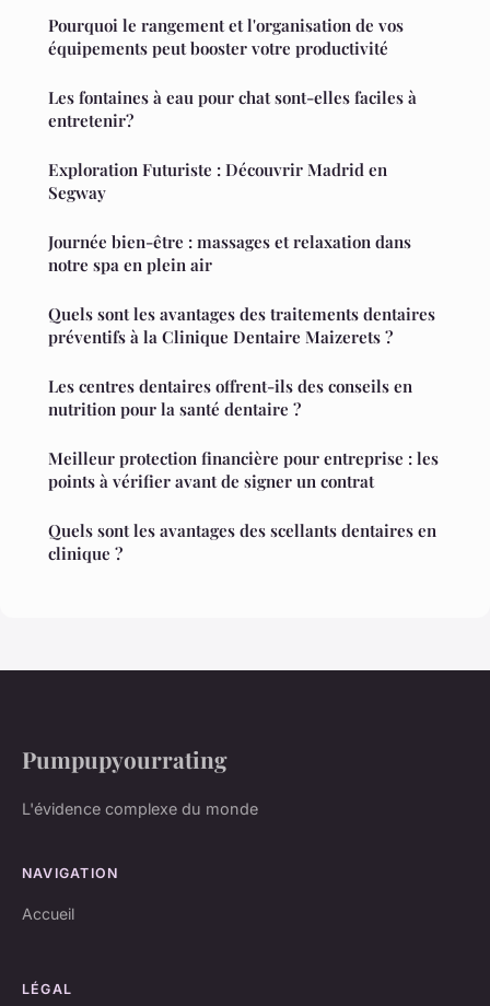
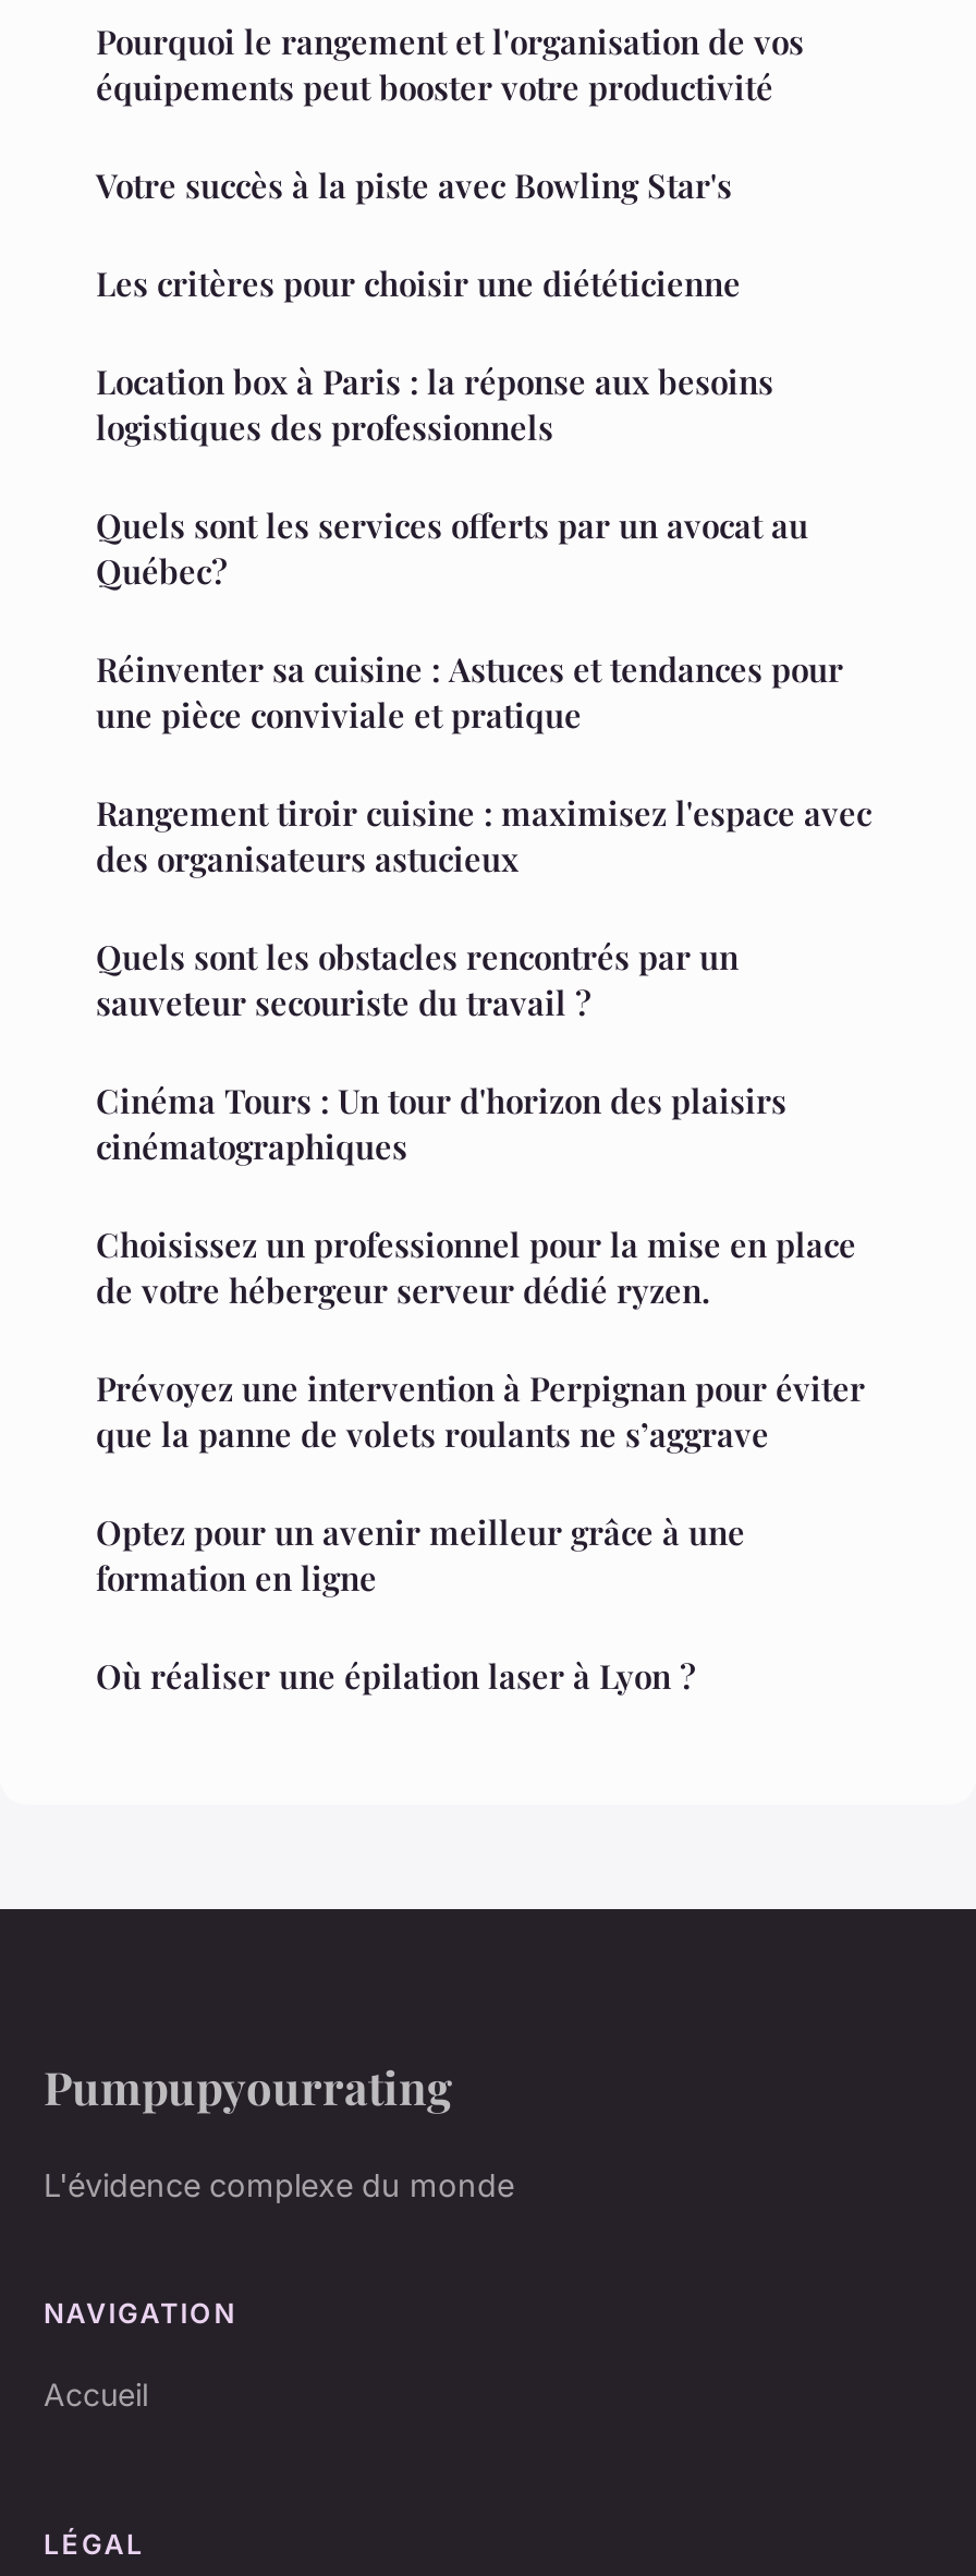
[48,86,439,564] Les fontaines à eau pour chat sont-elles faciles à | entretenir? | Exploration Futuriste : Découvrir Madrid en | Segway | Journée bien-être : massages et relaxation dans | notre spa en plein air | Quels sont les avantages des traitements dentaires | préventifs à la Clinique Dentaire Maizerets ? | Les centres dentaires offrent-ils des conseils en | nutrition pour la santé dentaire ? | Meilleur protection financière pour entreprise : les | points à vérifier avant de signer un contrat | Quels sont les avantages des scellants dentaires en | clinique ? -> [96,162,871,1697] Votre succès à la piste avec Bowling Star's | Les critères pour choisir une diététicienne | Location box à Paris : la réponse aux besoins | logistiques des professionnels | Quels sont les services offerts par un avocat au | Québec? | Réinventer sa cuisine : Astuces et tendances pour | une pièce conviviale et pratique | Rangement tiroir cuisine : maximisez l'espace avec | des organisateurs astucieux | Quels sont les obstacles rencontrés par un | sauveteur secouriste du travail ? | Cinéma Tours : Un tour d'horizon des plaisirs | cinématographiques | Choisissez un professionnel pour la mise en place | de votre hébergeur serveur dédié ryzen. | Prévoyez une intervention à Perpignan pour éviter | que la panne de volets roulants ne s’aggrave | Optez pour un avenir meilleur grâce à une | formation en ligne | Où réaliser une épilation laser à Lyon ?

